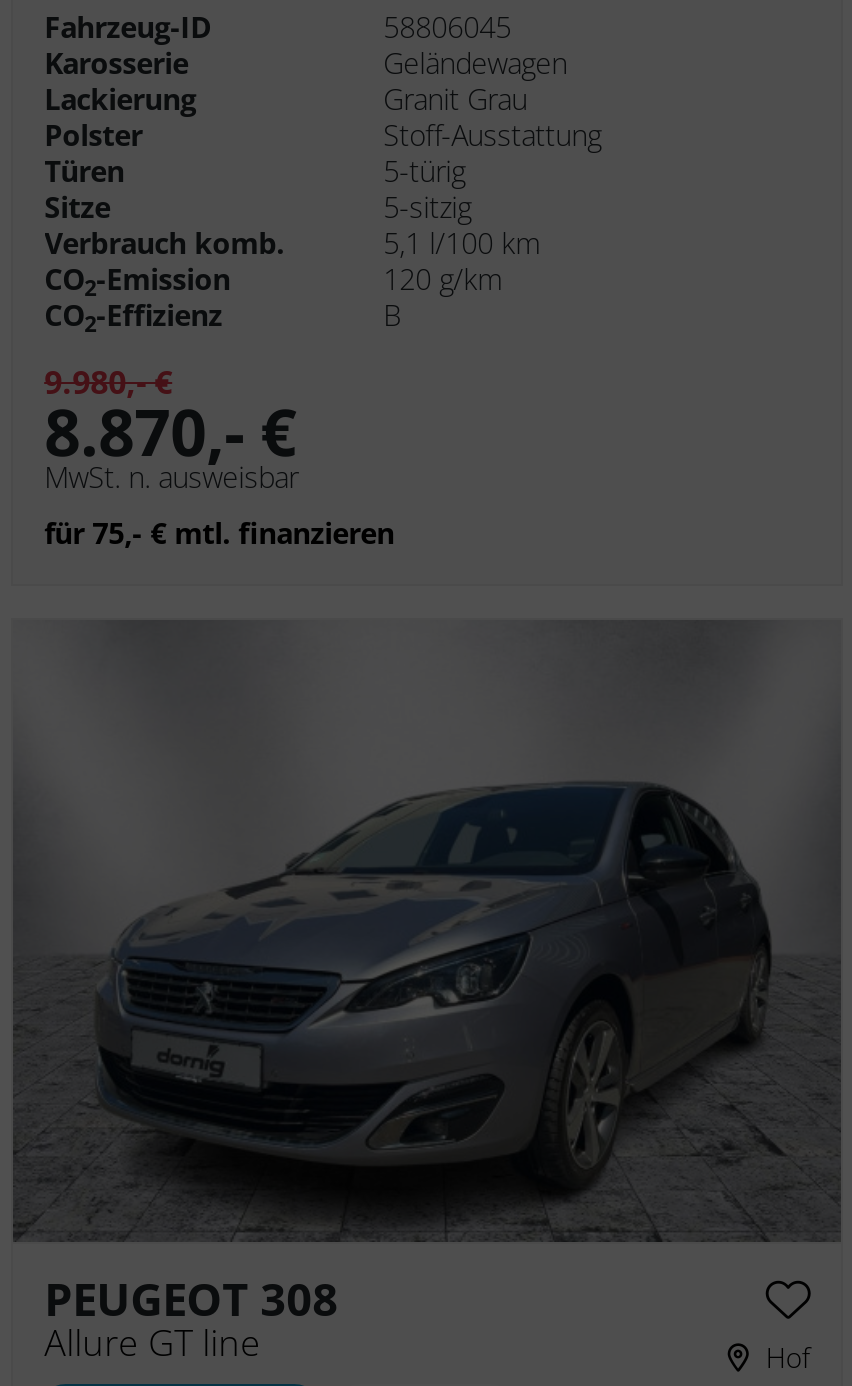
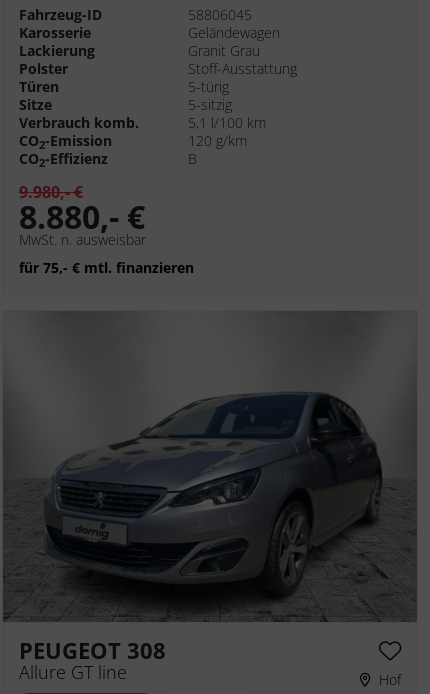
[44,389,296,475] 8.870,- € -> [19,195,145,238] 8.880,- €

